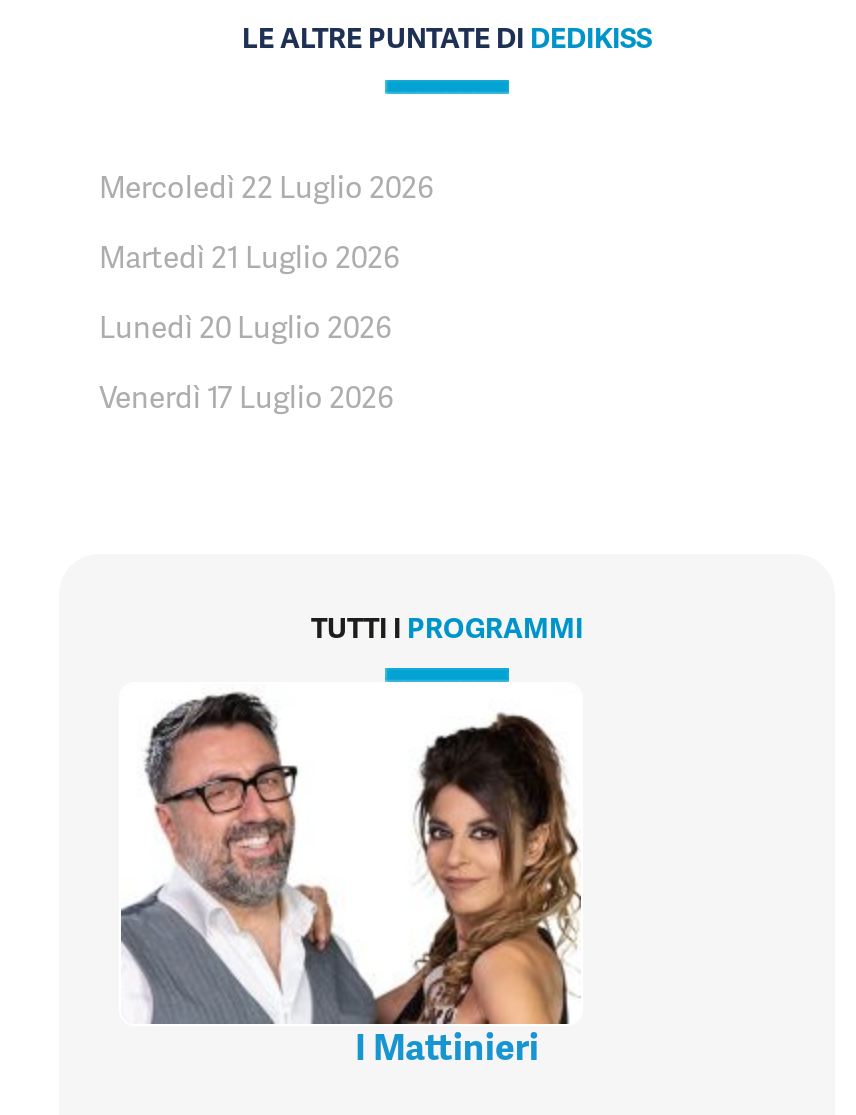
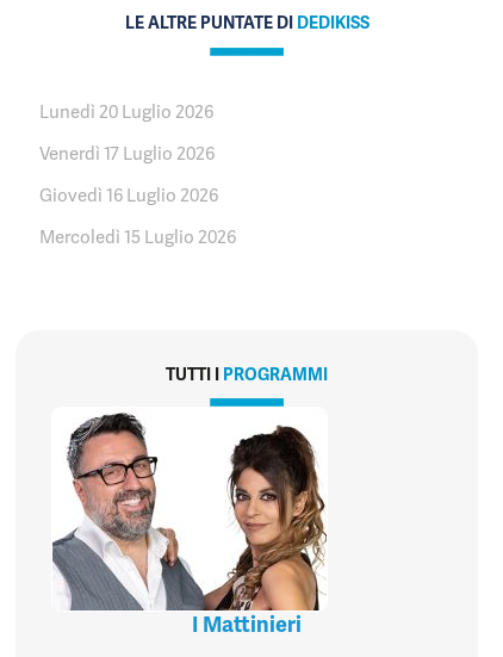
[99,168,433,278] Mercoledì 22 Luglio 2026 | Martedì 21 Luglio 2026 -> none
moved [99,308,393,418] -> [39,100,215,166]: Lunedì 20 Luglio 2026 | Venerdì 17 Luglio 2026
none -> [39,184,236,249] Giovedì 16 Luglio 2026 | Mercoledì 15 Luglio 2026

